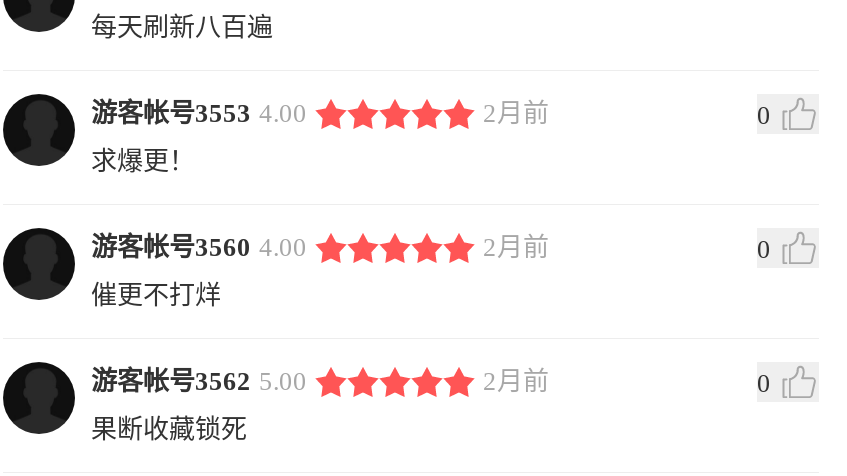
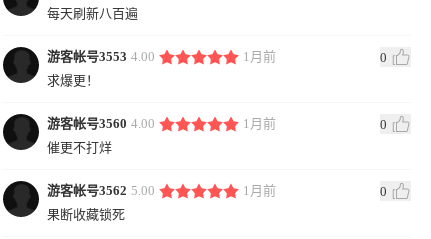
[483,98,549,128] 2月前 -> [243,49,276,64] 1月前
[483,232,549,262] 2月前 -> [243,116,276,131] 1月前
[483,366,549,396] 2月前 -> [243,183,276,198] 1月前

